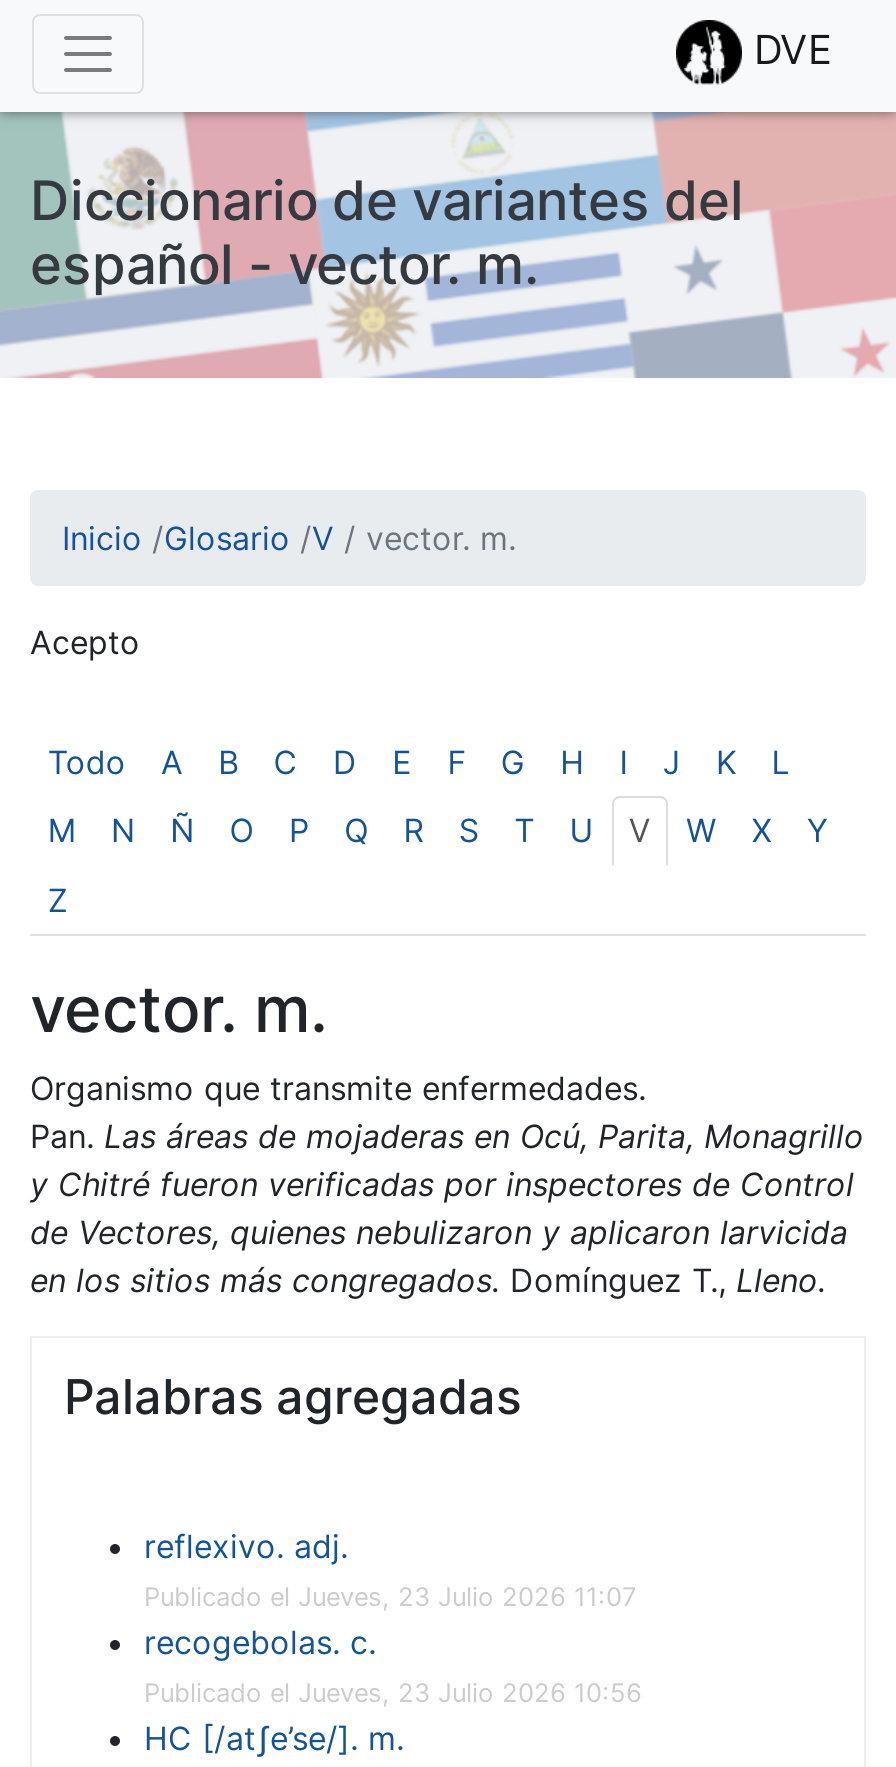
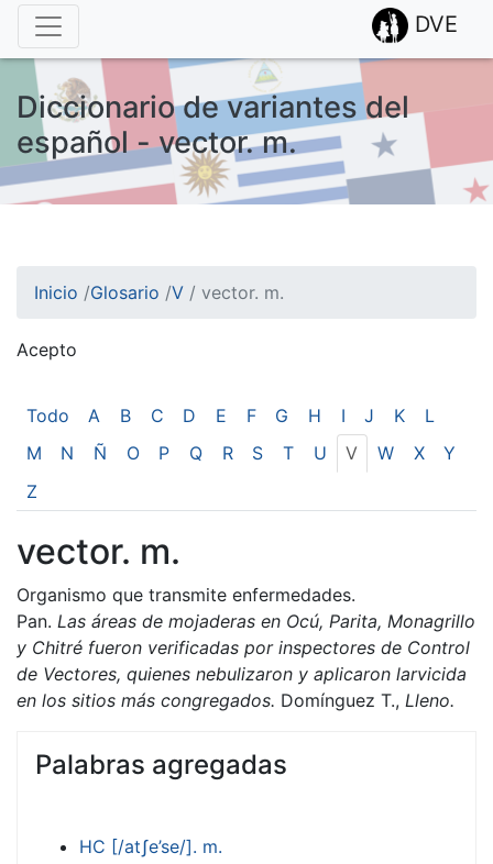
[144,1526,642,1708] reflexivo. adj. | Publicado el Jueves, 23 Julio 2026 11:07 | recogebolas. c. | Publicado el Jueves, 23 Julio 2026 10:56 -> none

